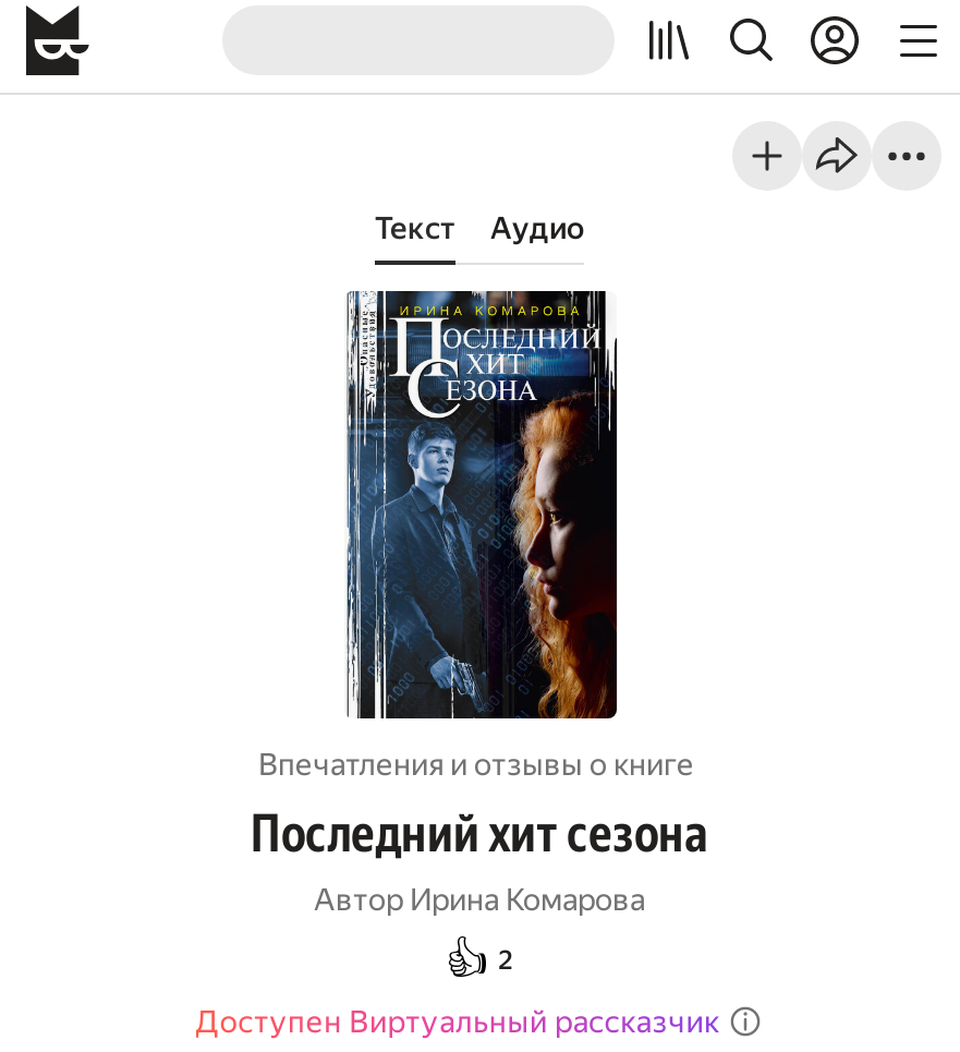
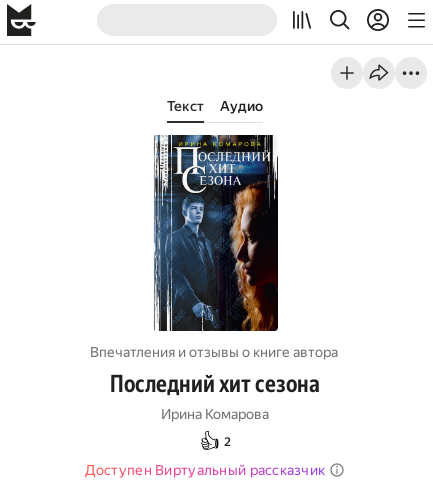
[258,747,694,782] Впечатления и отзывы о книге -> [89,344,337,360] Впечатления и отзывы о книге автора
[314,882,645,917] Автор Ирина Комарова -> [161,406,269,422] Ирина Комарова

